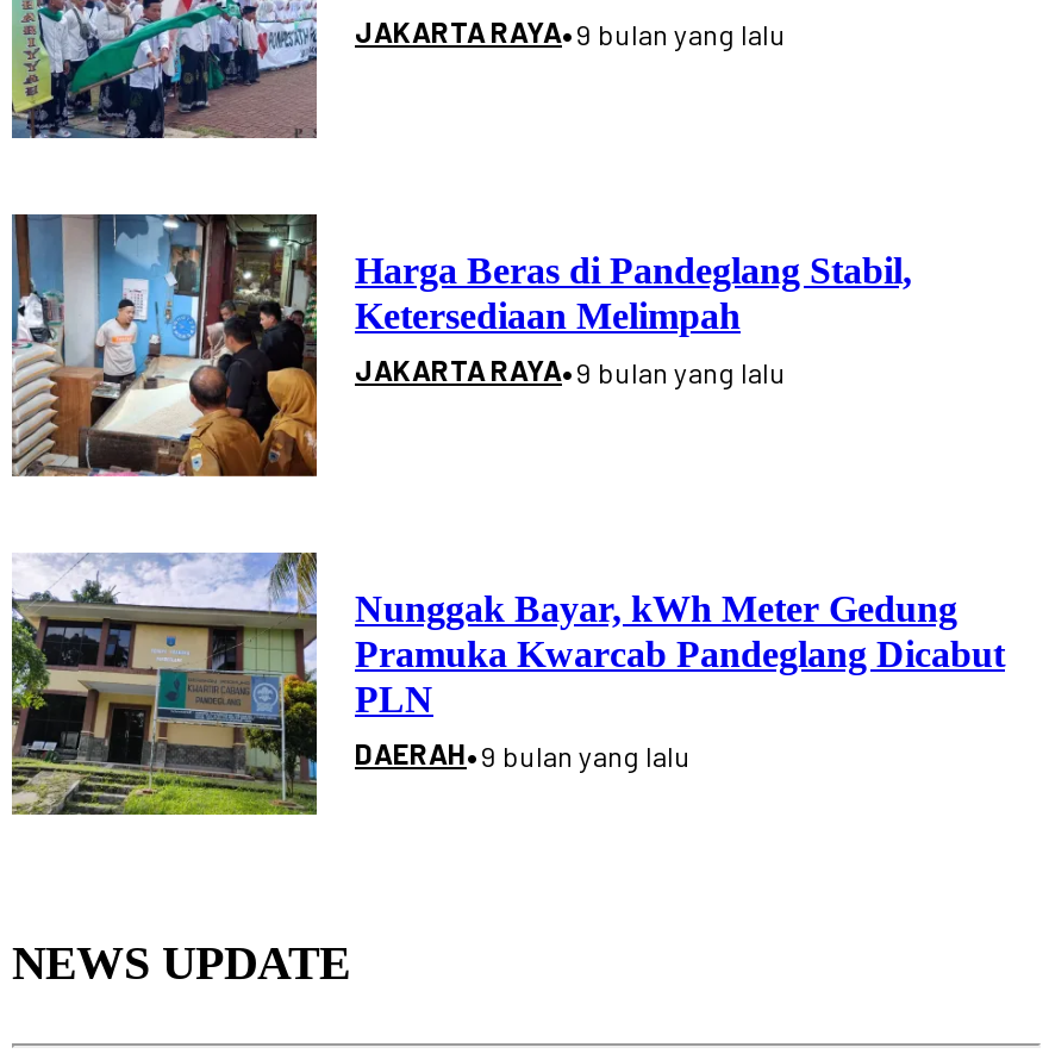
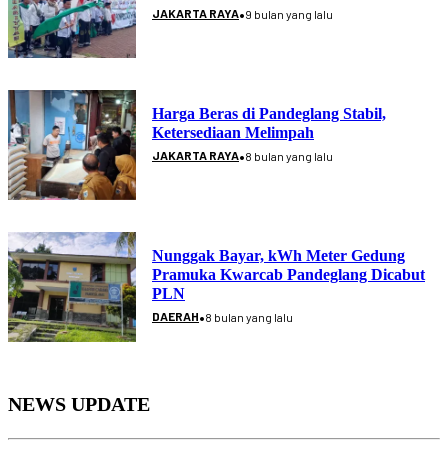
[355,347,786,393] JAKARTA RAYA•9 bulan yang lalu -> [152,146,333,165] JAKARTA RAYA•8 bulan yang lalu
[355,731,691,776] DAERAH•9 bulan yang lalu -> [152,307,293,326] DAERAH•8 bulan yang lalu

